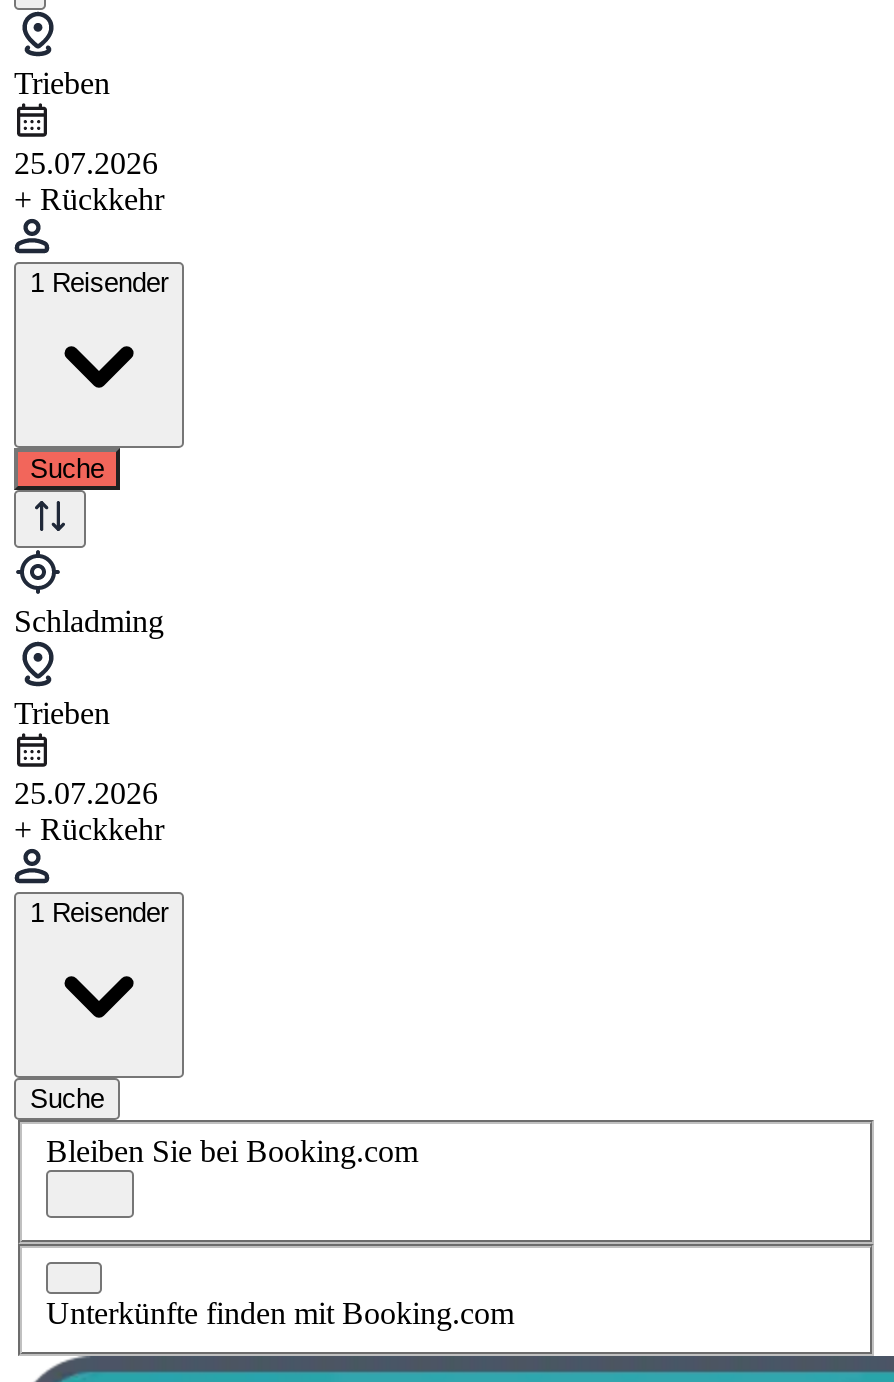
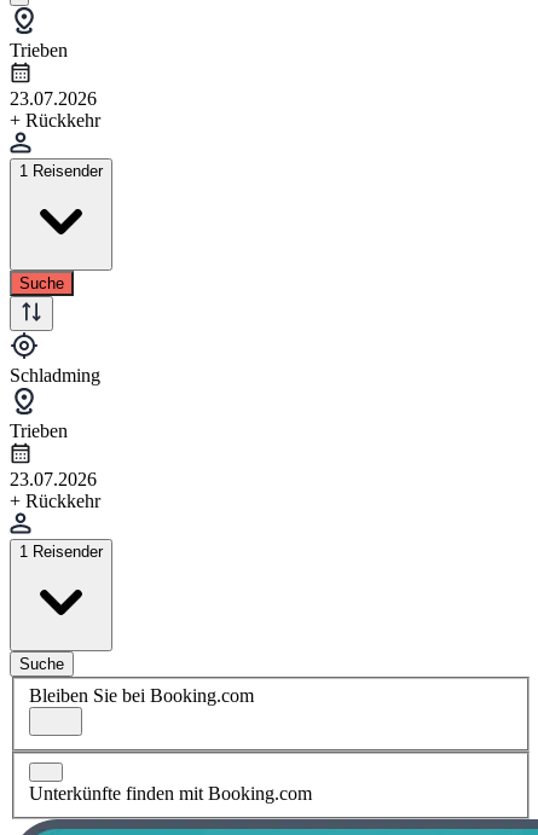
[14,146,158,180] 25.07.2026 -> [10,88,97,109] 23.07.2026
[14,776,158,810] 25.07.2026 -> [10,469,97,489] 23.07.2026

